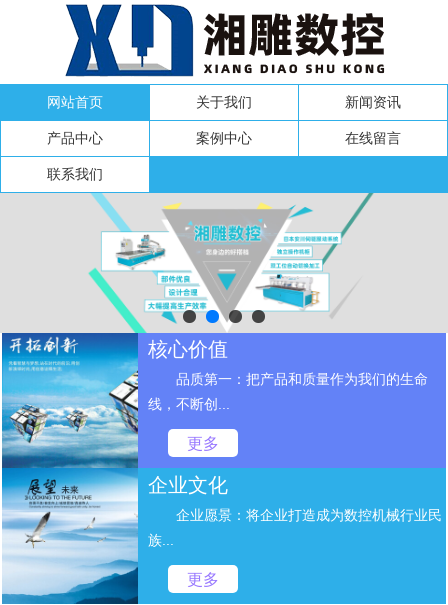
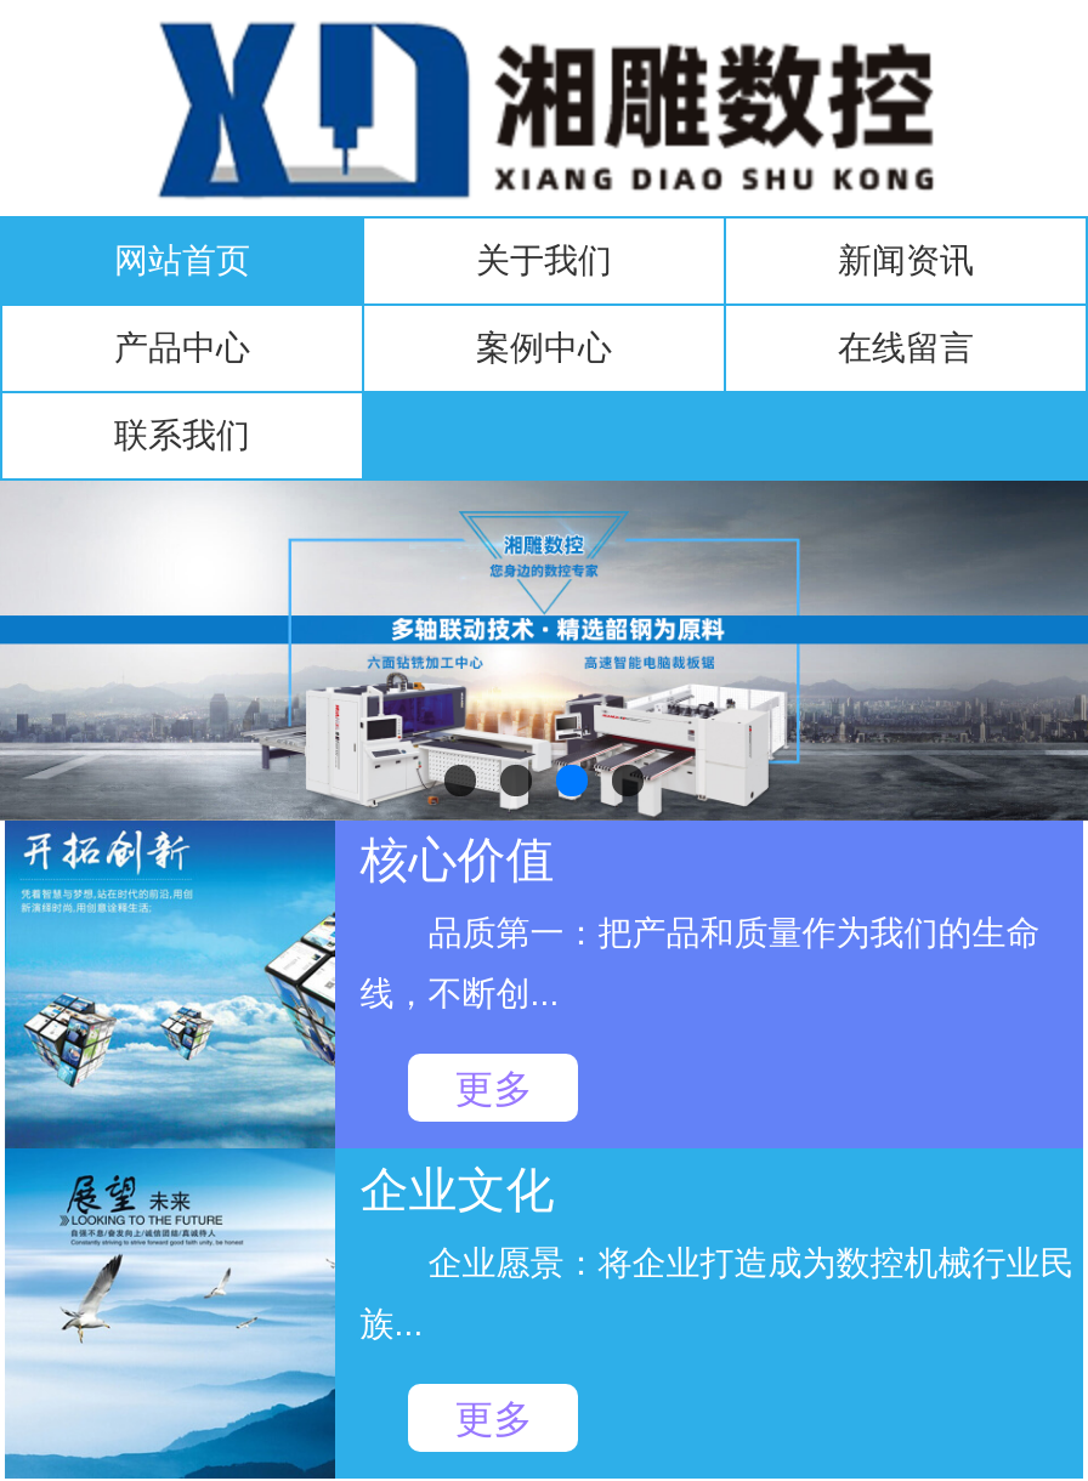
[3,192,445,334] [image] -> [7,478,1081,823] [image]

